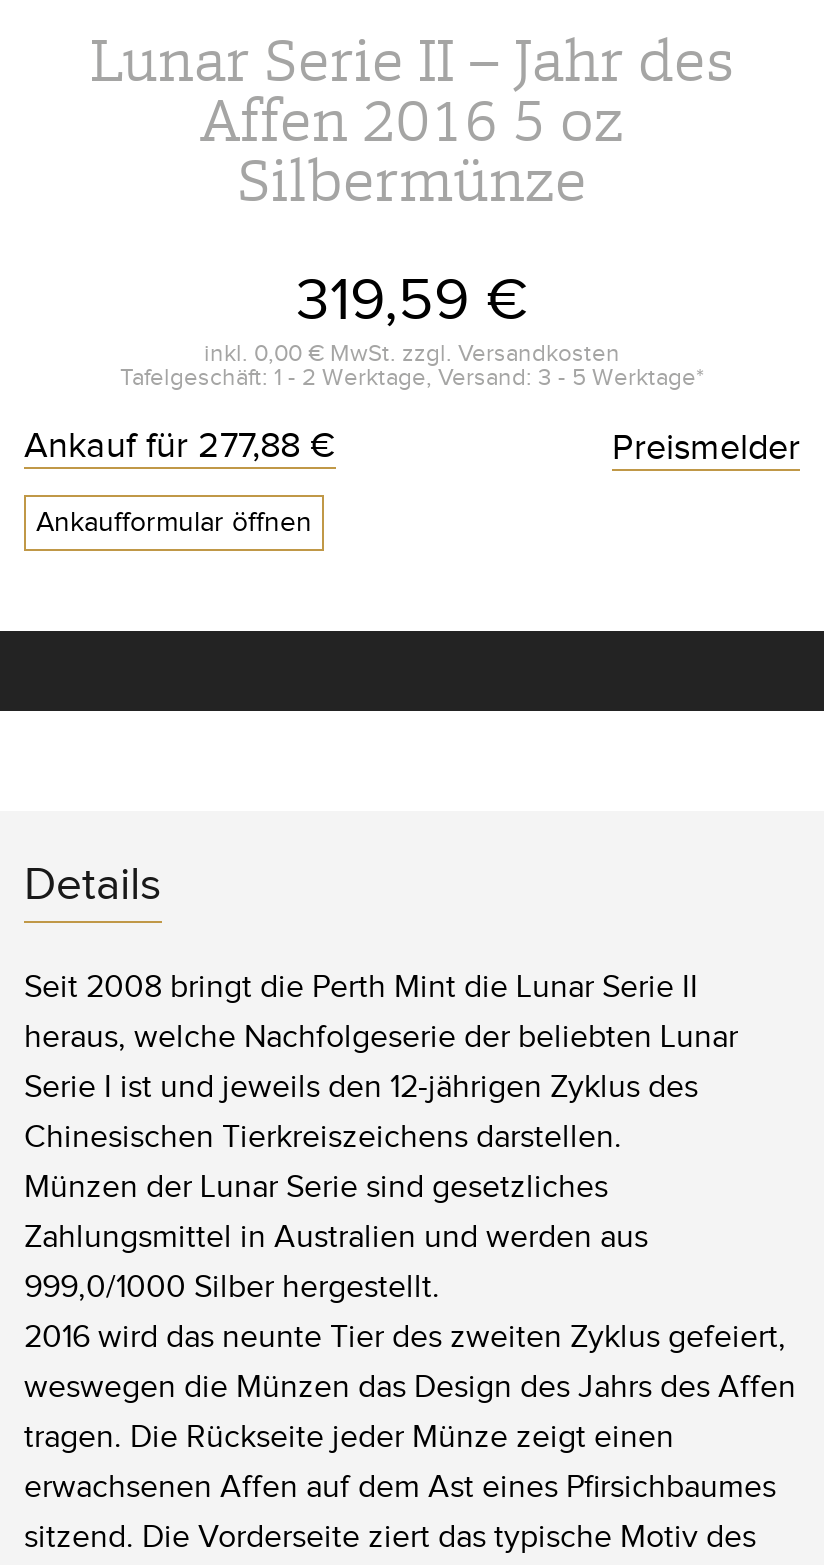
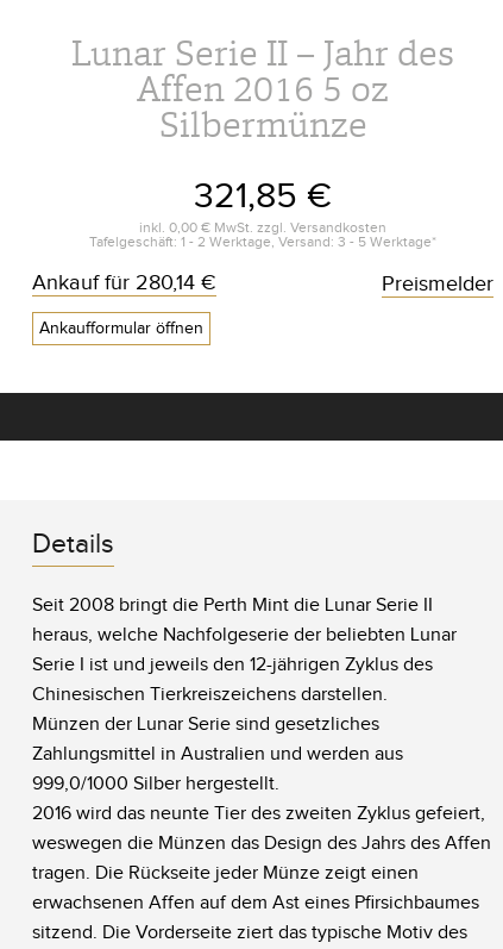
[296,265,528,337] 319,59 € -> [194,175,332,218] 321,85 €
[24,425,336,467] Ankauf für 277,88 € -> [32,270,216,295] Ankauf für 280,14 €

